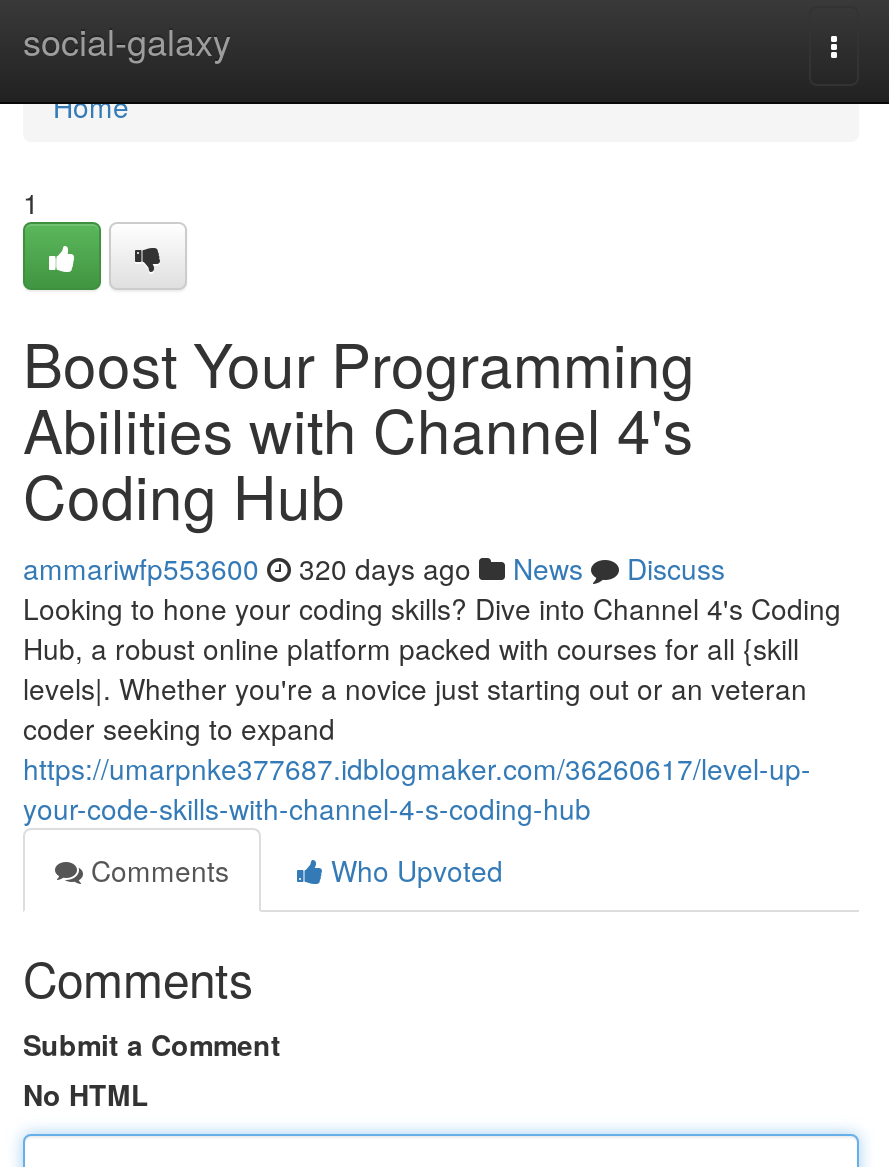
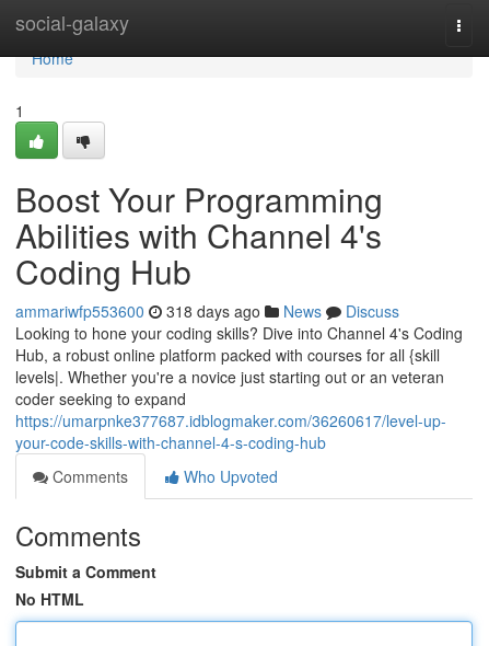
[23,548,725,588] ammariwfp553600 320 days ago News Discuss -> [15,300,399,322] ammariwfp553600 318 days ago News Discuss

